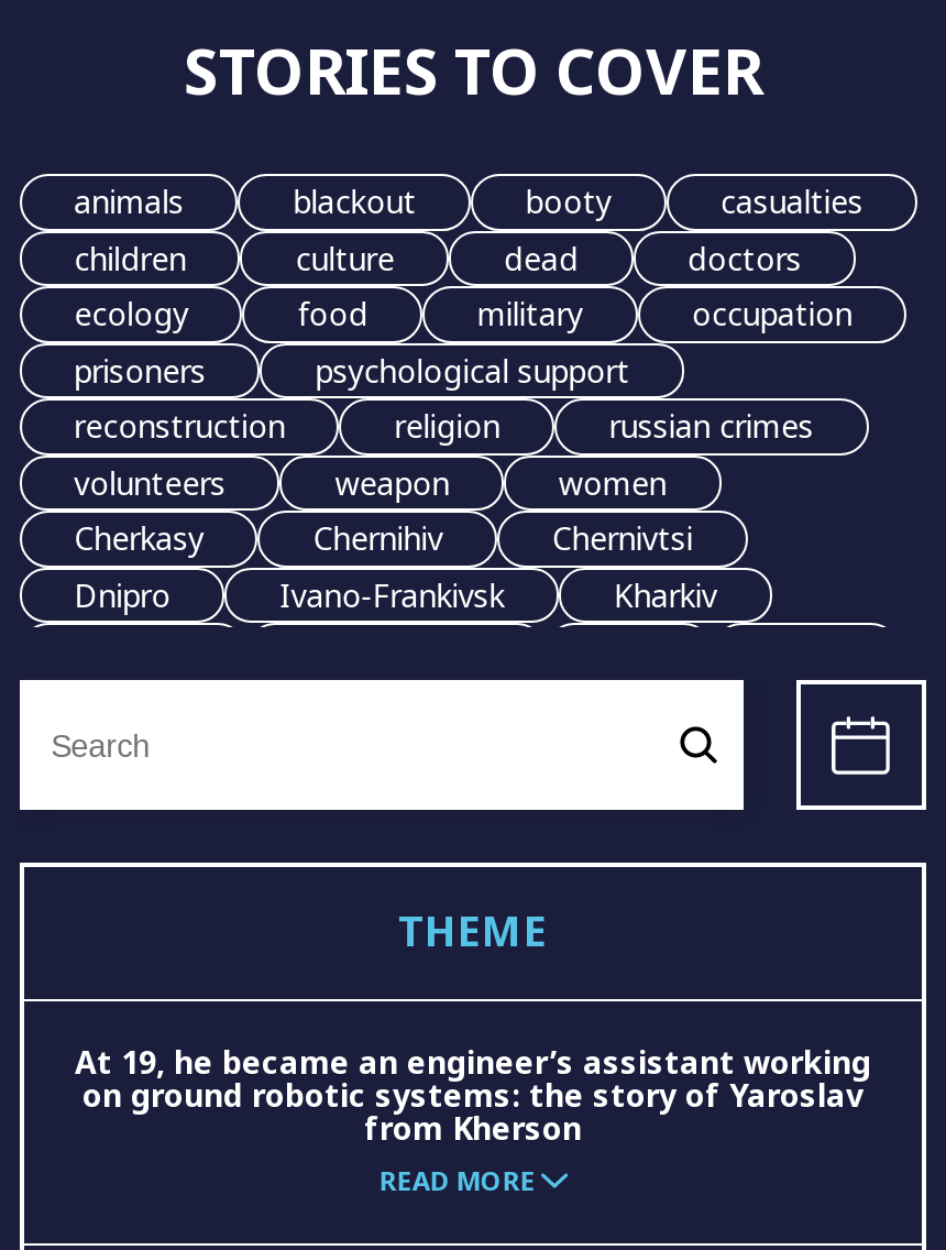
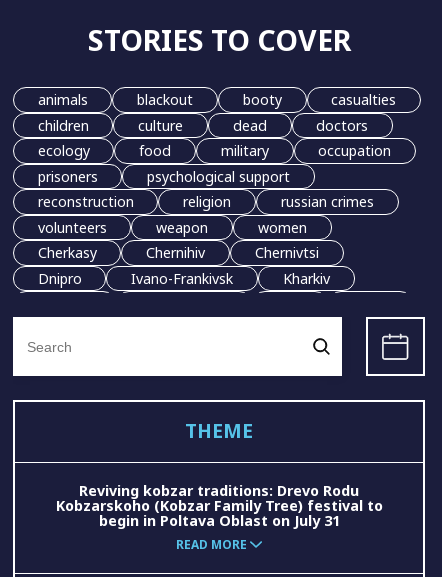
[75,1041,871,1149] At 19, he became an engineer’s assistant working | on ground robotic systems: the story of Yaroslav | from Kherson -> [55,481,382,530] Reviving kobzar traditions: Drevo Rodu | Kobzarskoho (Kobzar Family Tree) festival to | begin in Poltava Oblast on July 31

